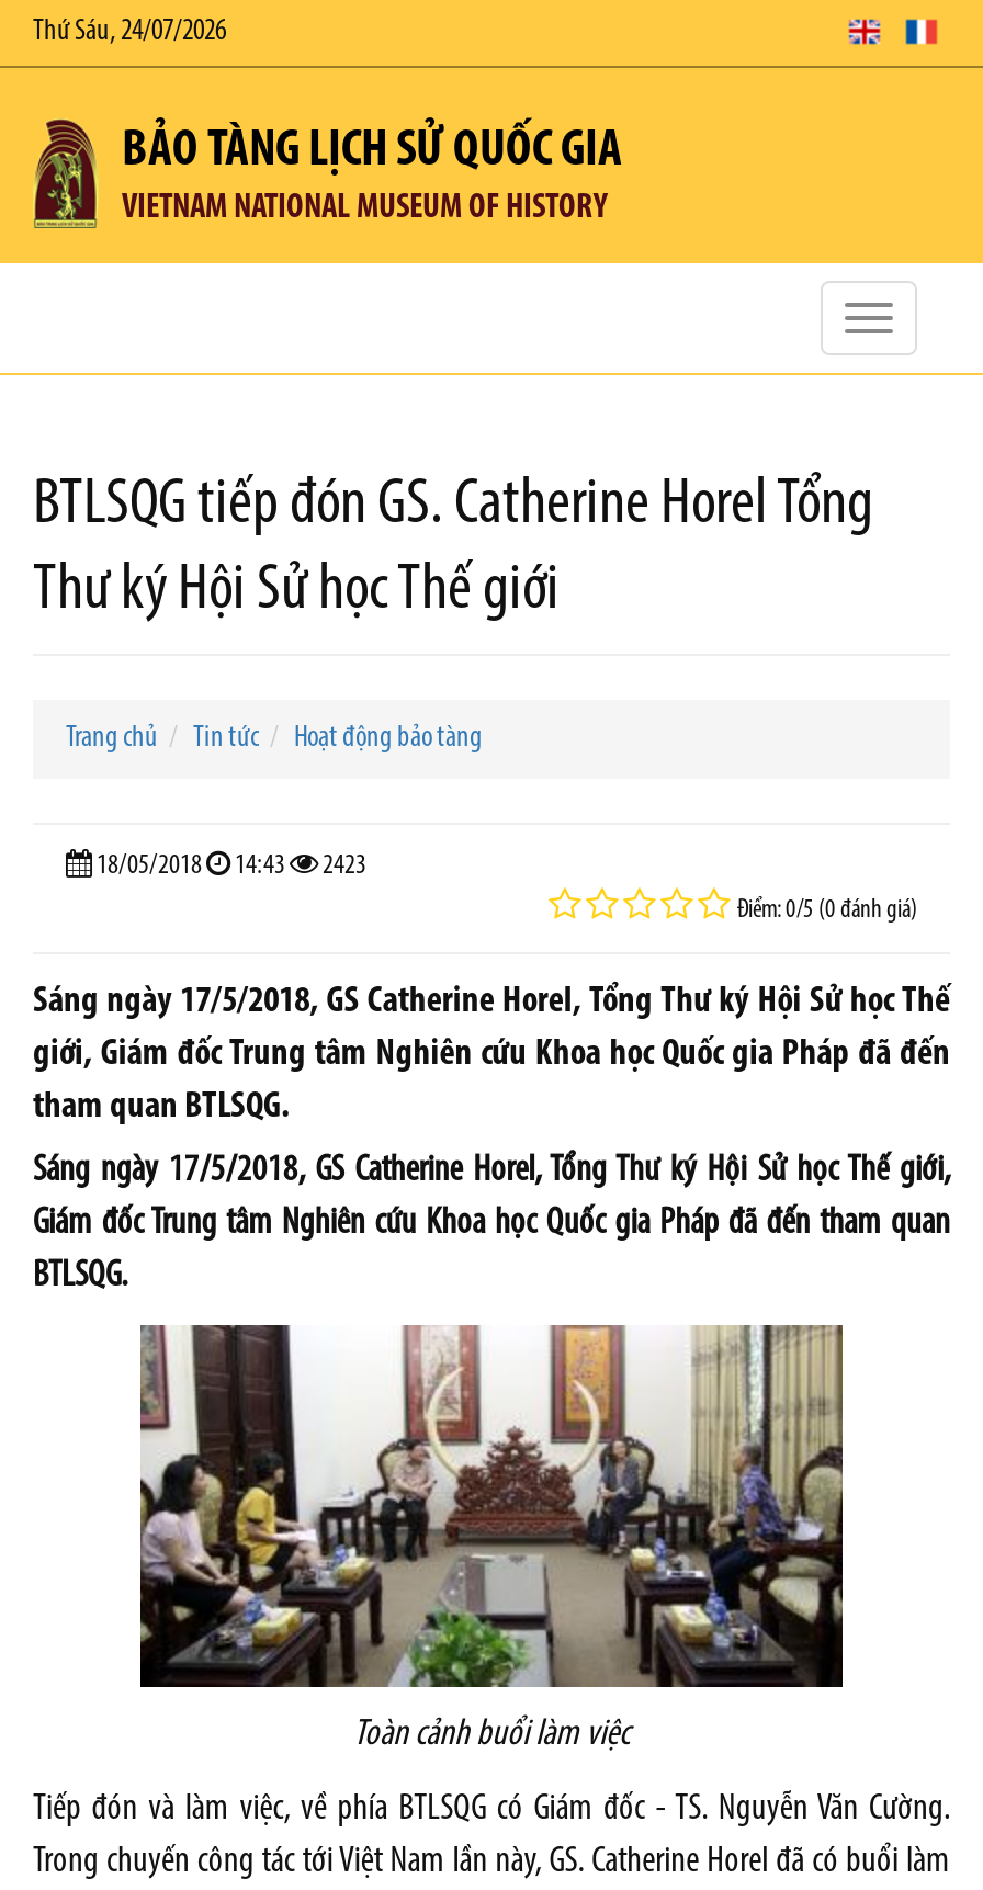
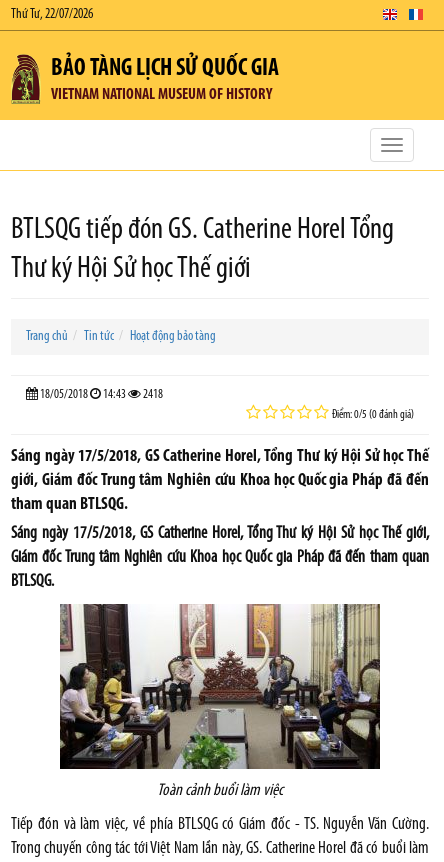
[33,15,226,48] Thứ Sáu, 24/07/2026 -> [11,7,93,22] Thứ Tư, 22/07/2026
[92,851,366,880] 18/05/2018 14:43 2423 -> [38,388,163,401] 18/05/2018 14:43 2418

